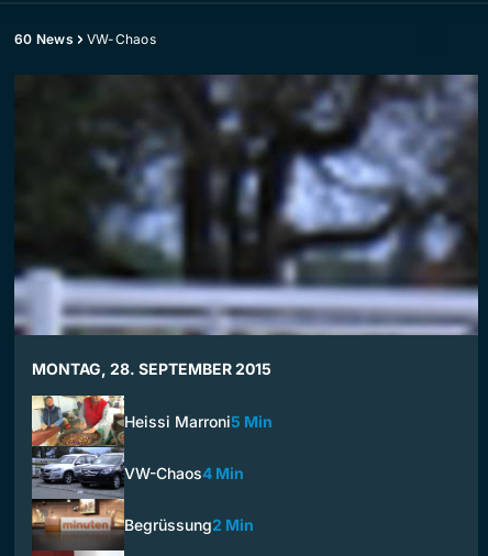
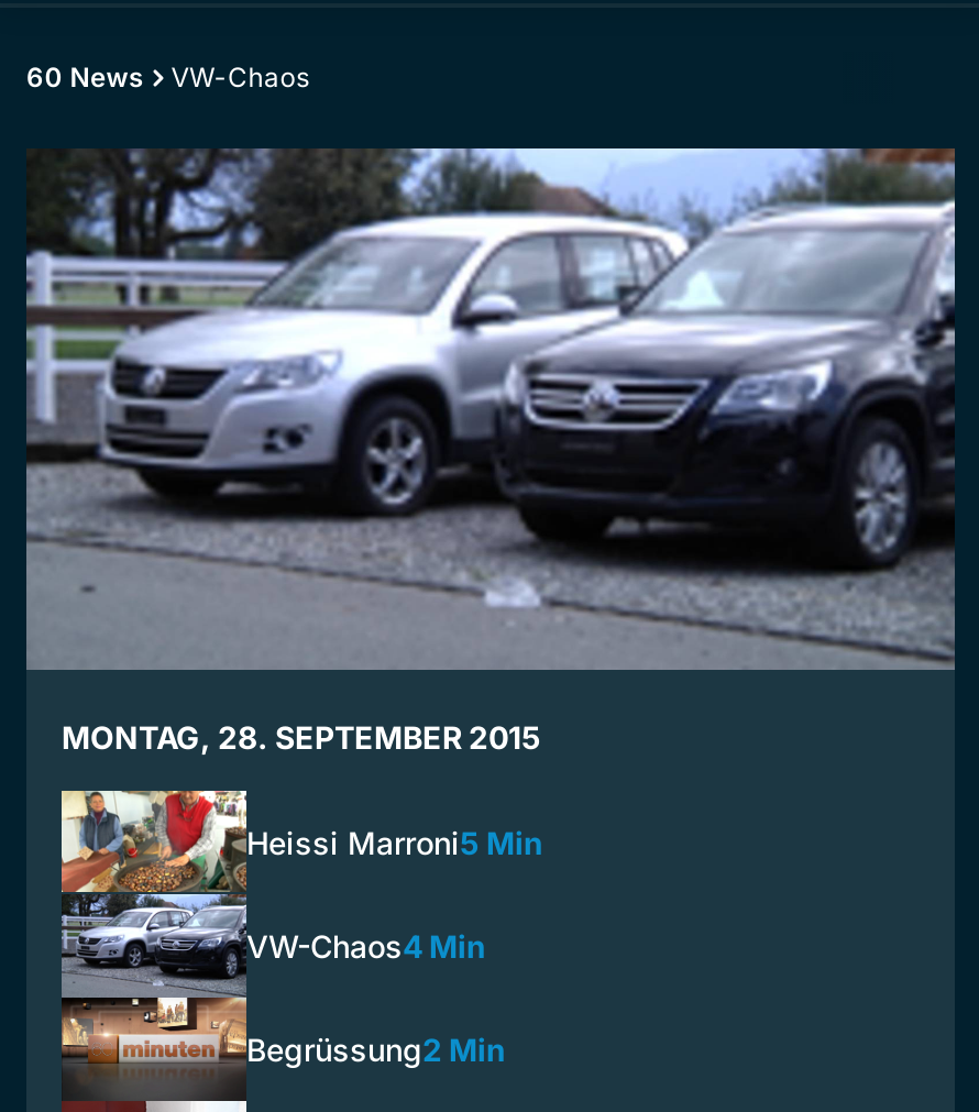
[14,74,478,335] [image] -> [24,146,957,670] [image]

